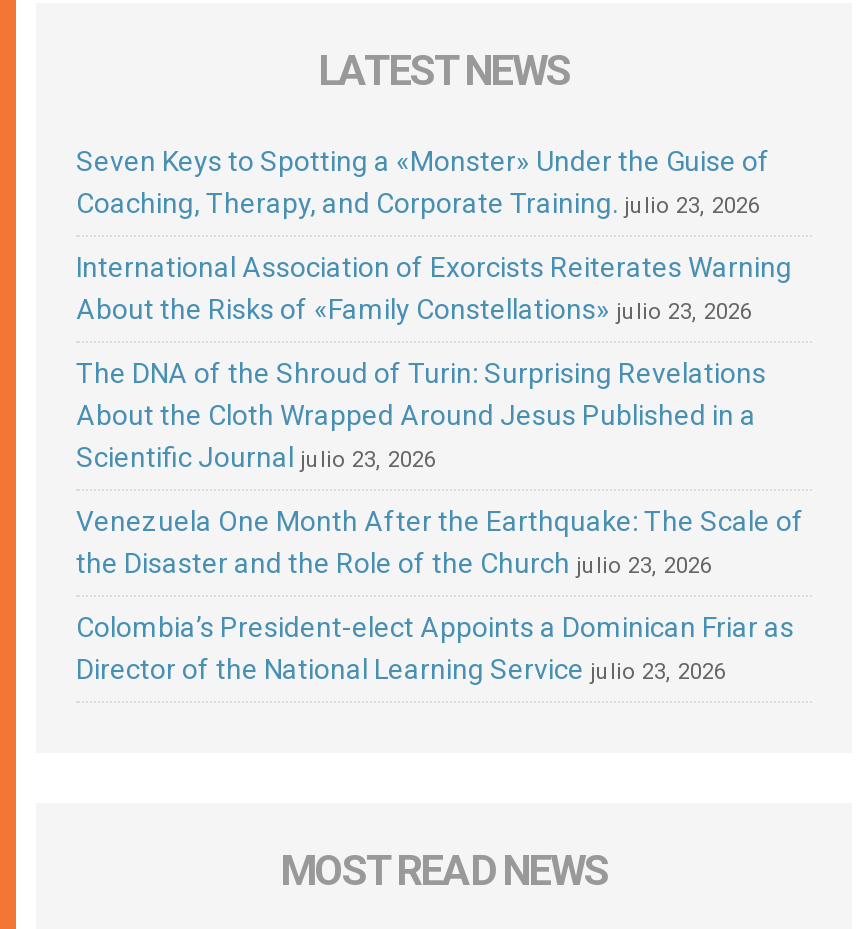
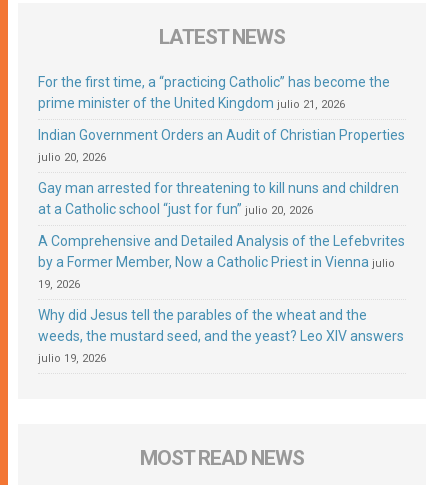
[76,144,804,684] Seven Keys to Spotting a «Monster» Under the Guise of | Coaching, Therapy, and Corporate Training. julio 23, 2026 | International Association of Exorcists Reiterates Warning | About the Risks of «Family Constellations» julio 23, 2026 | The DNA of the Shroud of Turin: Surprising Revelations | About the Cloth Wrapped Around Jesus Published in a | Scientific Journal julio 23, 2026 | Venezuela One Month After the Earthquake: The Scale of | the Disaster and the Role of the Church julio 23, 2026 | Colombia’s President-elect Appoints a Dominican Friar as | Director of the National Learning Service julio 23, 2026 -> [38,74,405,365] For the first time, a “practicing Catholic” has become the | prime minister of the United Kingdom julio 21, 2026 | Indian Government Orders an Audit of Christian Properties | julio 20, 2026 | Gay man arrested for threatening to kill nuns and children | at a Catholic school “just for fun” julio 20, 2026 | A Comprehensive and Detailed Analysis of the Lefebvrites | by a Former Member, Now a Catholic Priest in Vienna julio | 19, 2026 | Why did Jesus tell the parables of the wheat and the | weeds, the mustard seed, and the yeast? Leo XIV answers | julio 19, 2026

